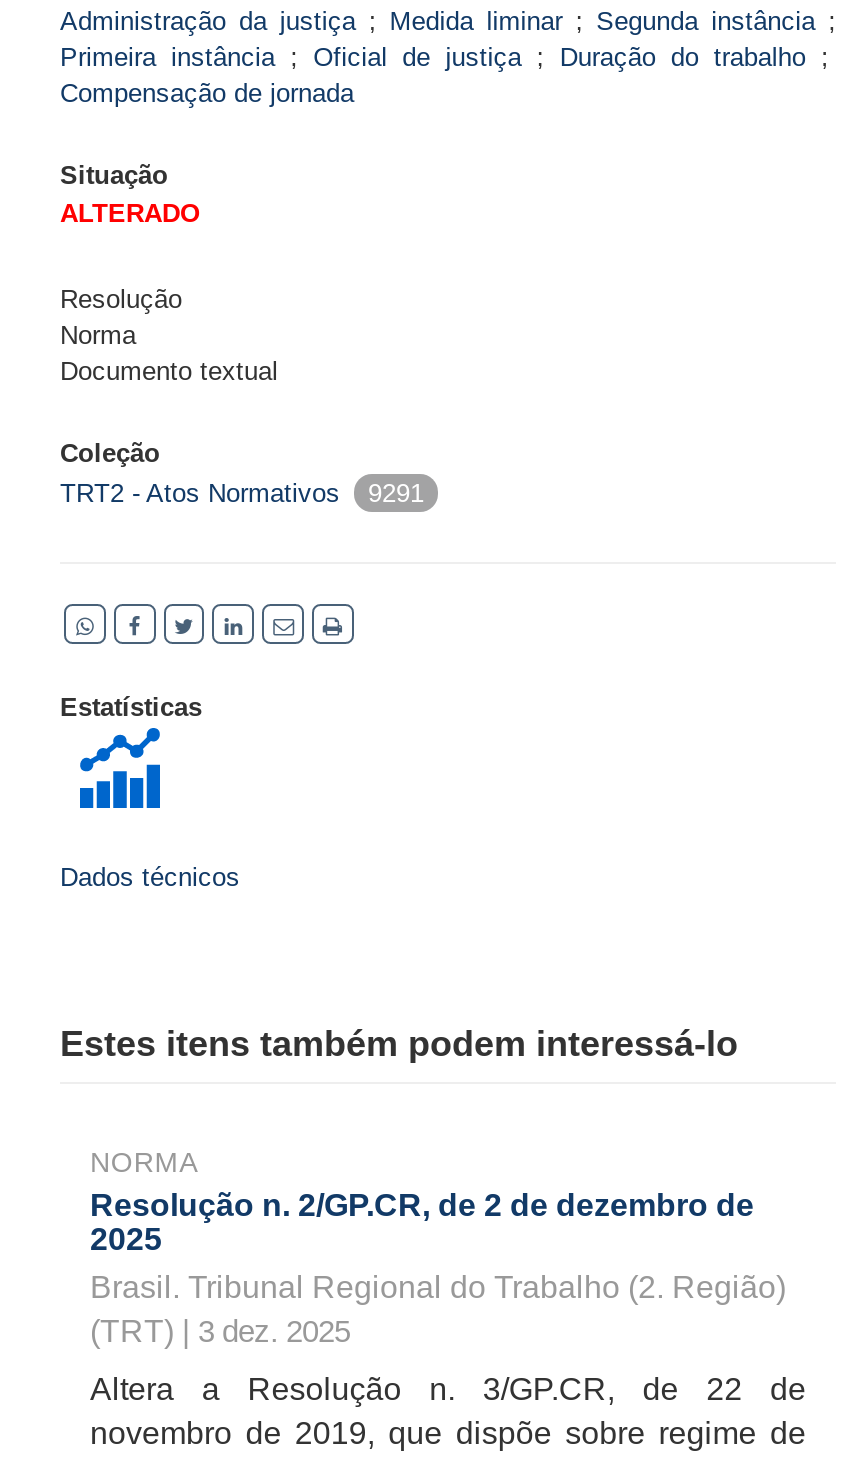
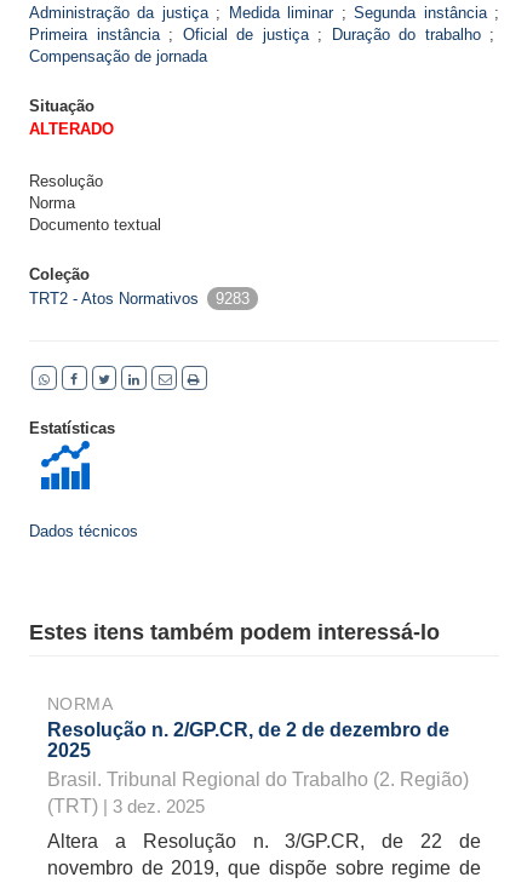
[60,477,424,507] TRT2 - Atos Normativos 9291 -> [29,289,250,307] TRT2 - Atos Normativos 9283

